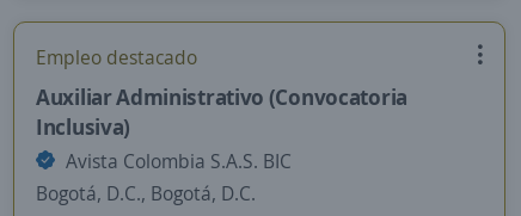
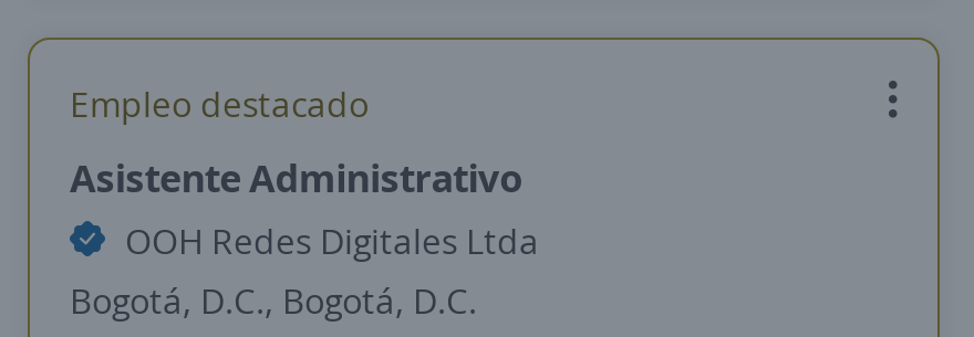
[36,82,407,174] Auxiliar Administrativo (Convocatoria | Inclusiva) | Avista Colombia S.A.S. BIC -> [70,150,539,265] Asistente Administrativo | OOH Redes Digitales Ltda

